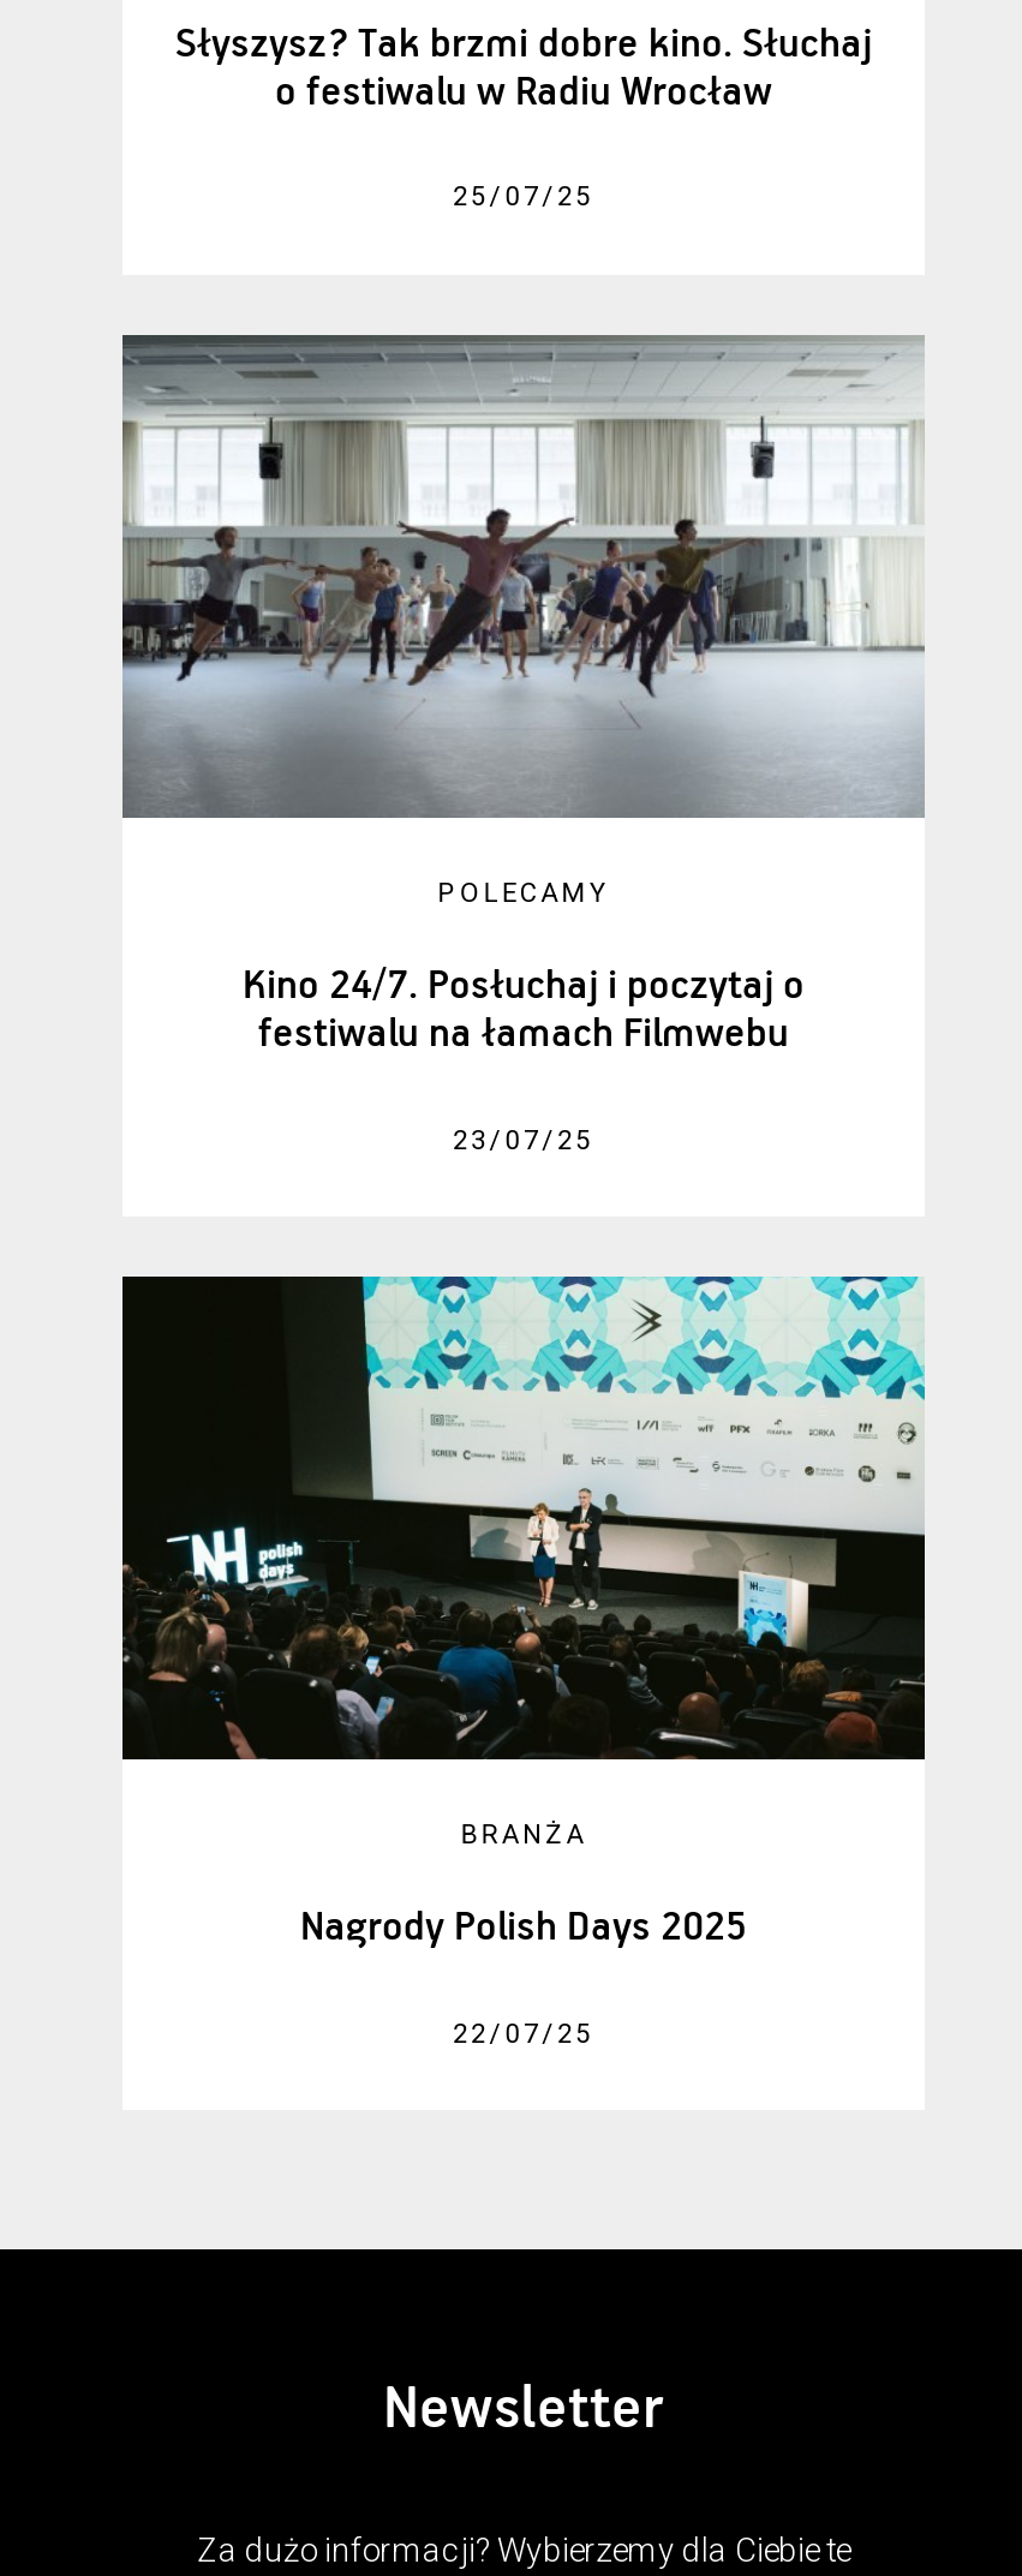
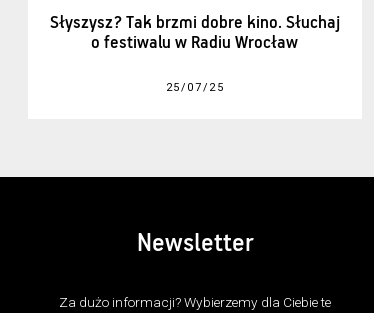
[120,331,925,1155] [image] | POLECAMY | Kino 24/7. Posłuchaj i poczytaj o | festiwalu na łamach Filmwebu | 23/07/25 -> none
[120,1273,927,2049] [image] | BRANŻA | Nagrody Polish Days 2025 | 22/07/25 -> none

